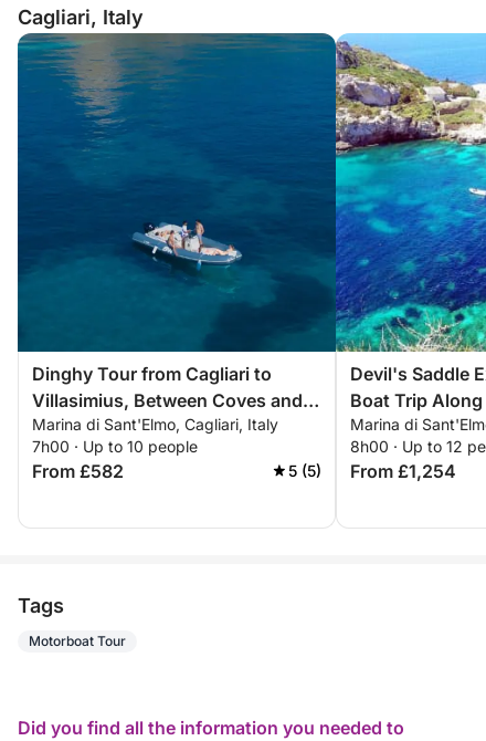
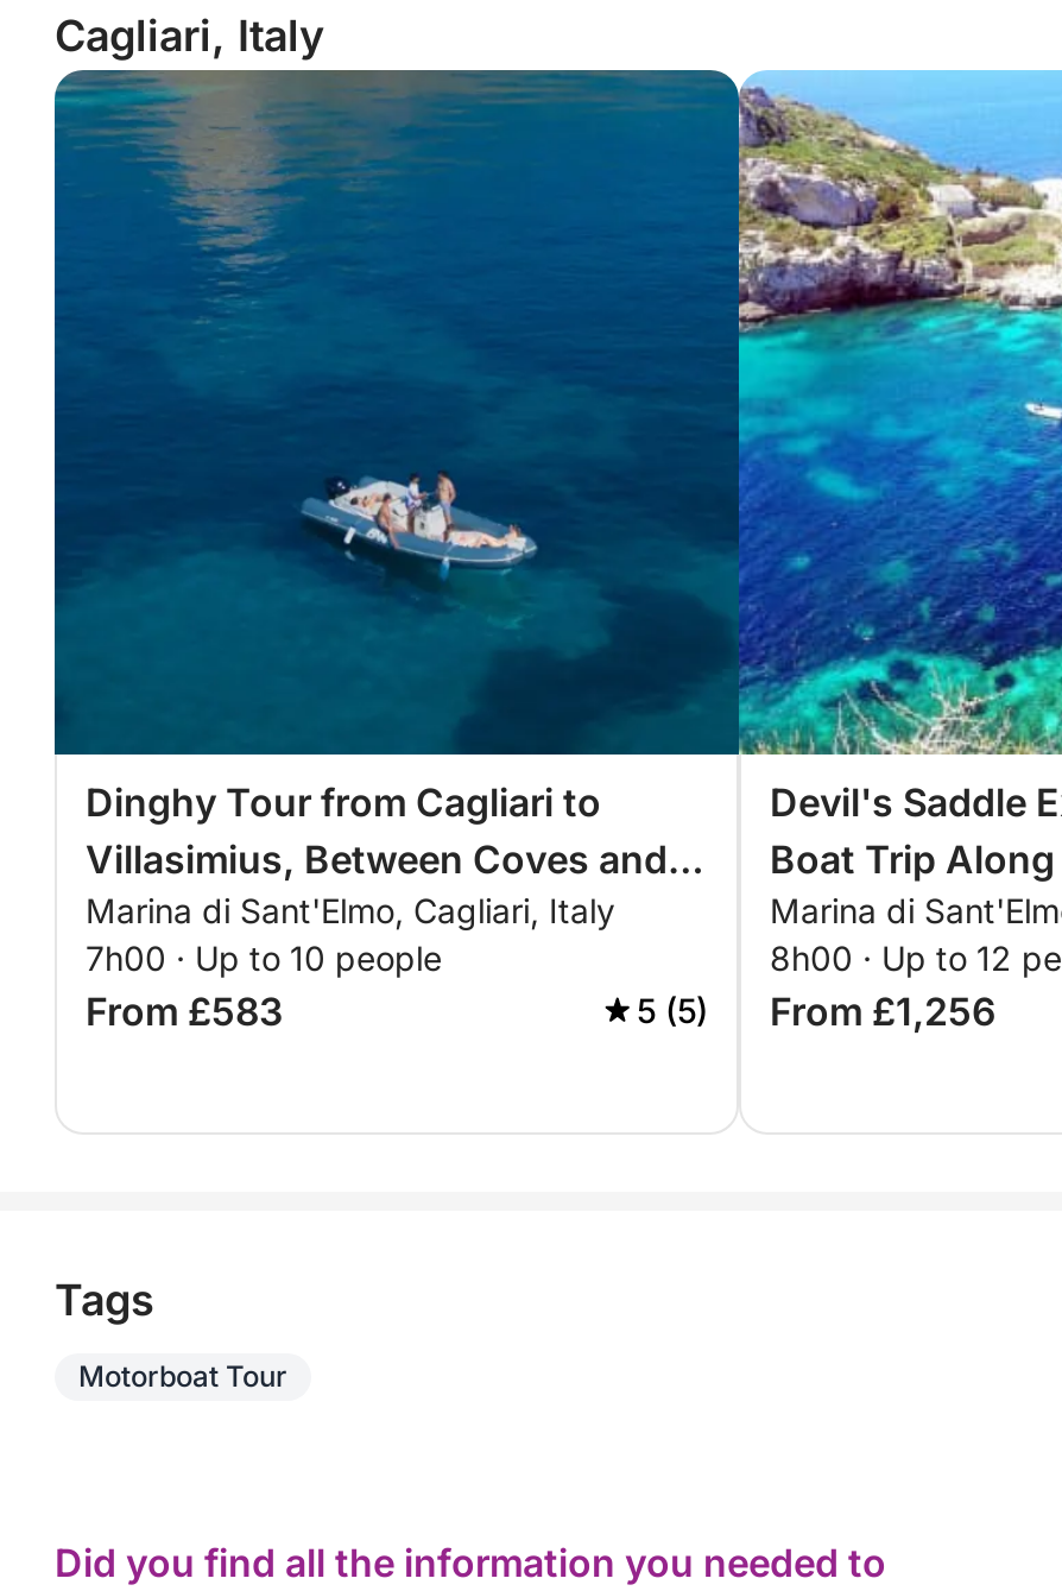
[32,460,124,482] From £582 -> [86,987,283,1035] From £583
[288,460,456,482] 5 (5) From £1,254 -> [637,987,995,1035] 5 (5) From £1,256

